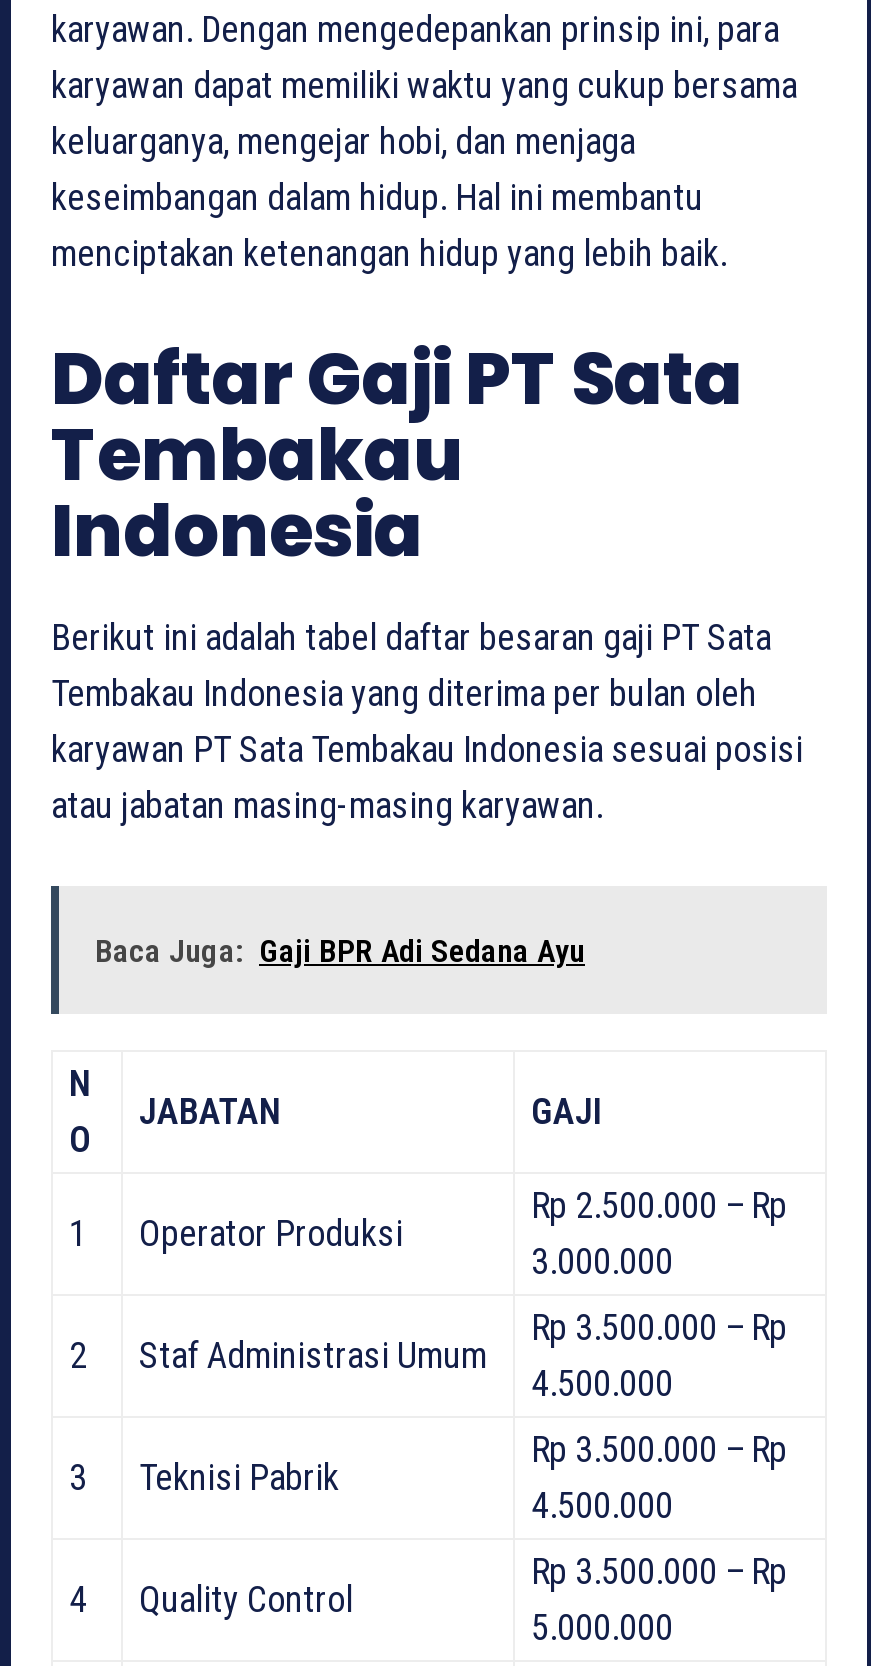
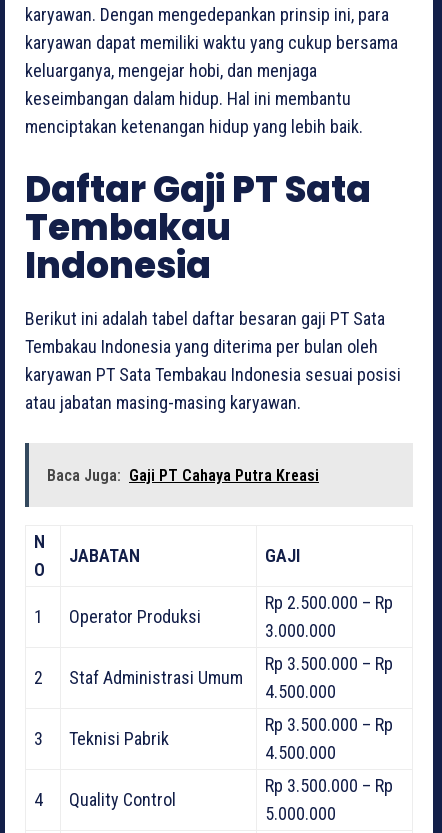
[95,932,585,970] Baca Juga: Gaji BPR Adi Sedana Ayu -> [47,466,319,485] Baca Juga: Gaji PT Cahaya Putra Kreasi

